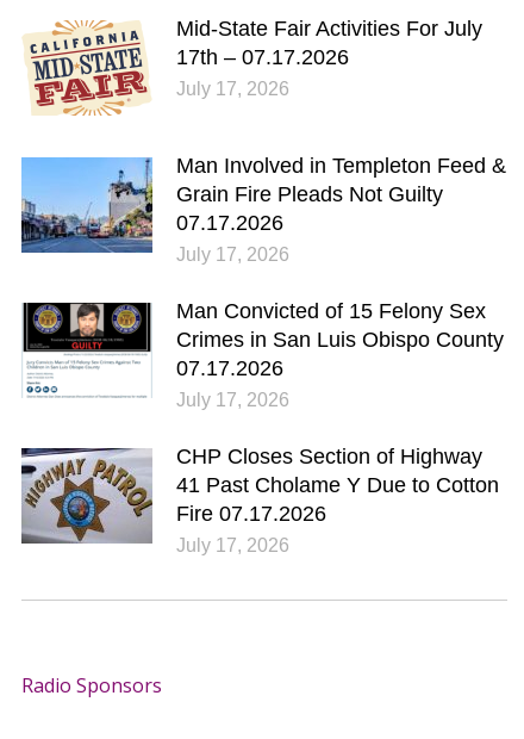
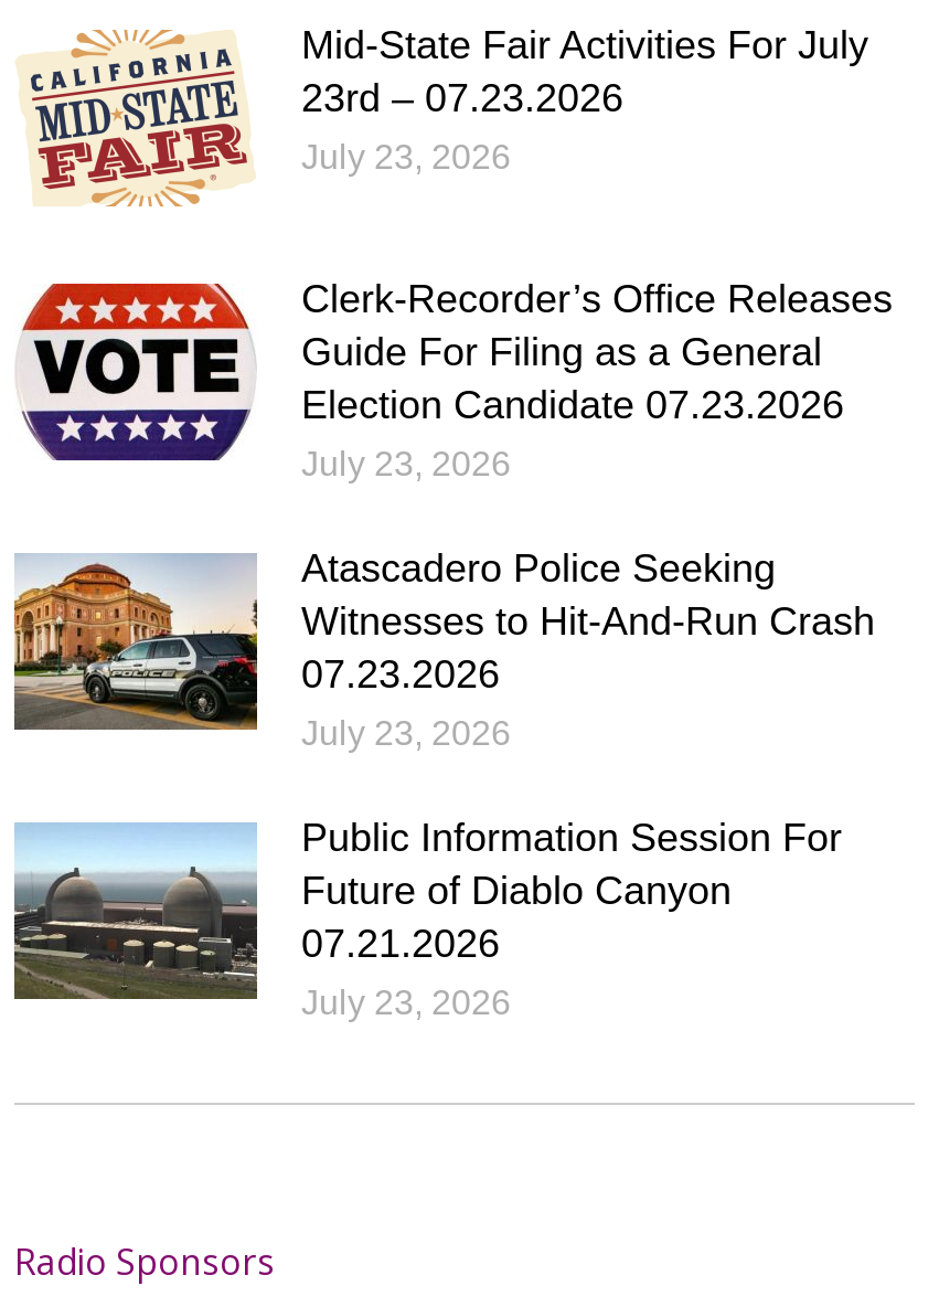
[176,45,349,99] 17th – 07.17.2026 | July 17, 2026 -> [301,76,623,176] 23rd – 07.23.2026 | July 23, 2026
[20,154,506,265] [image] | Man Involved in Templeton Feed & | Grain Fire Pleads Not Guilty | 07.17.2026 | July 17, 2026 -> [14,277,893,482] [image] | Clerk-Recorder’s Office Releases | Guide For Filing as a General | Election Candidate 07.23.2026 | July 23, 2026
[21,299,504,410] [image] | Man Convicted of 15 Felony Sex | Crimes in San Luis Obispo County | 07.17.2026 | July 17, 2026 -> [12,546,875,752] [image] | Atascadero Police Seeking | Witnesses to Hit-And-Run Crash | 07.23.2026 | July 23, 2026
[20,445,499,555] [image] | CHP Closes Section of Highway | 41 Past Cholame Y Due to Cotton | Fire 07.17.2026 | July 17, 2026 -> [14,816,842,1021] [image] | Public Information Session For | Future of Diablo Canyon | 07.21.2026 | July 23, 2026

